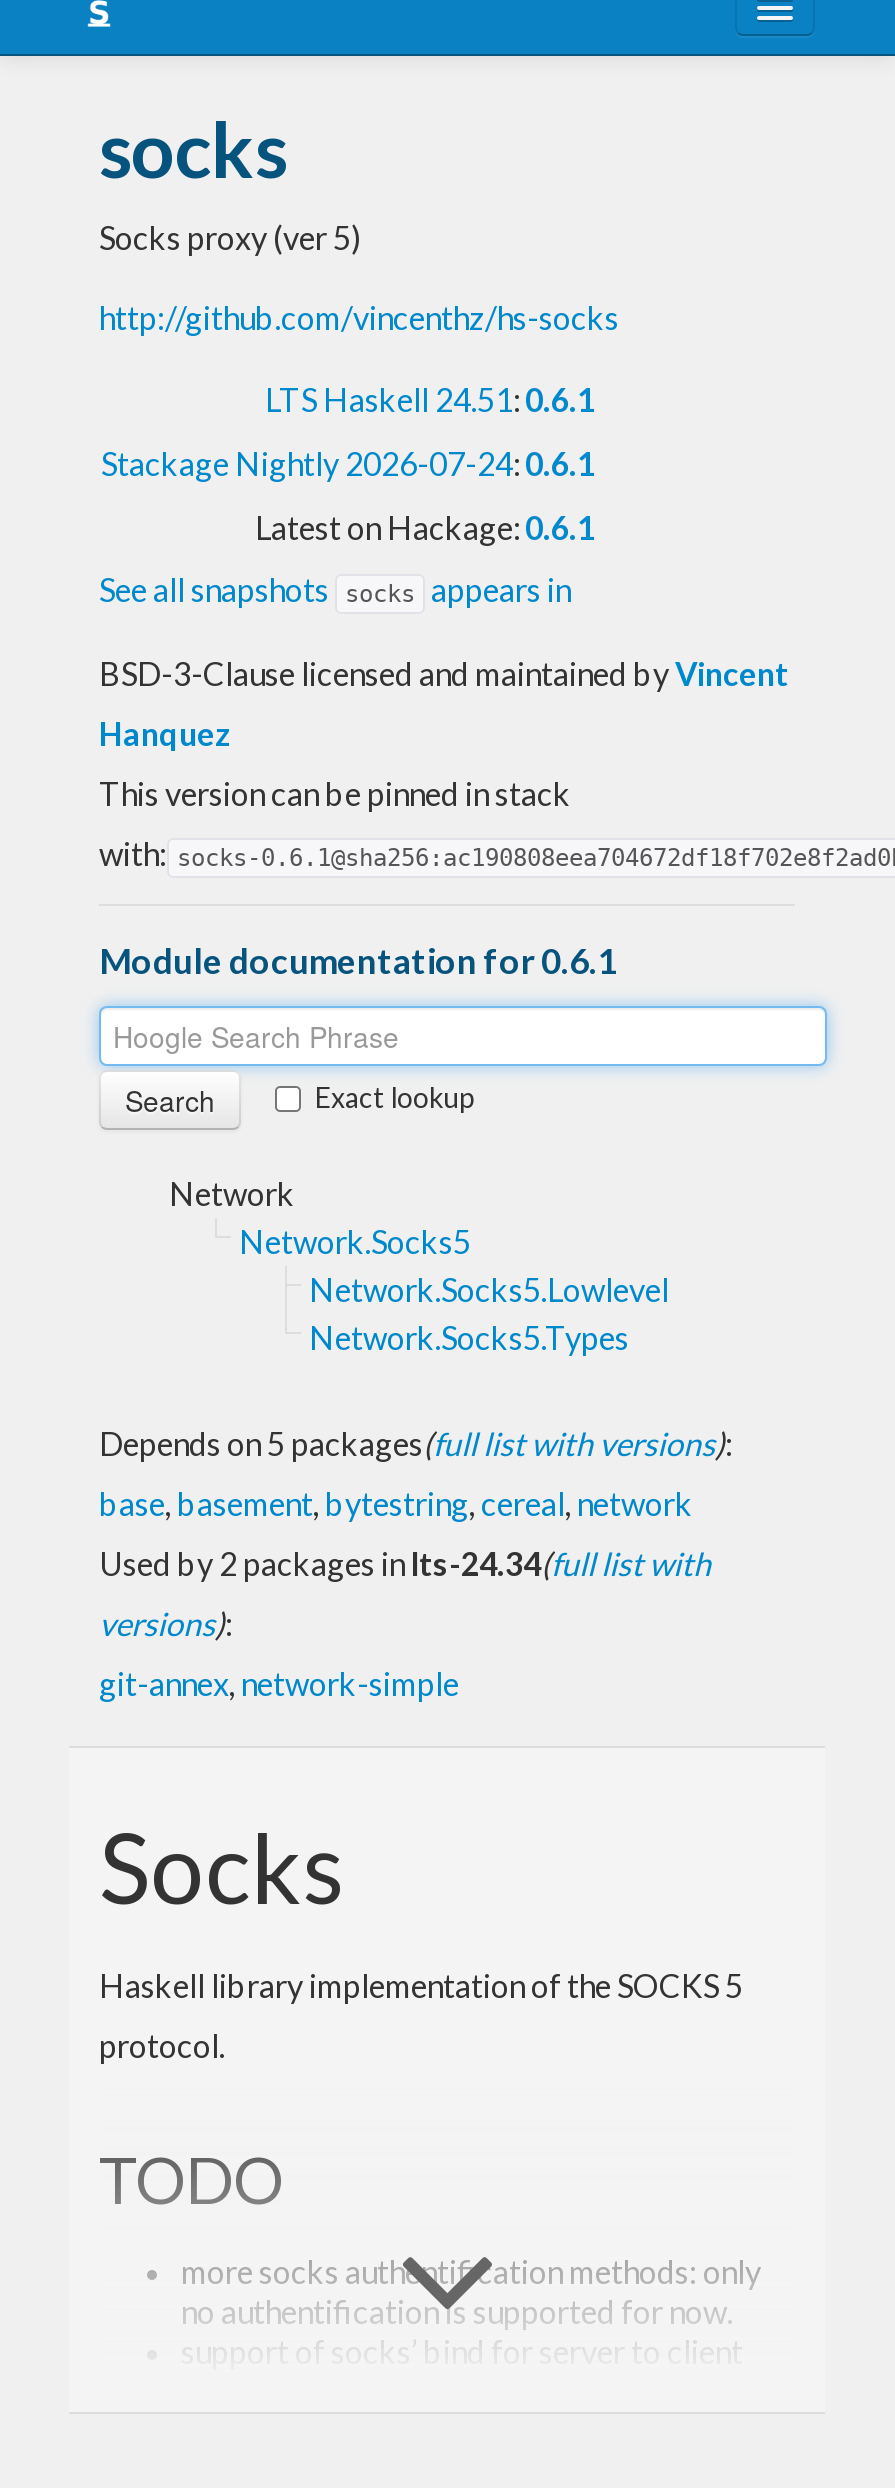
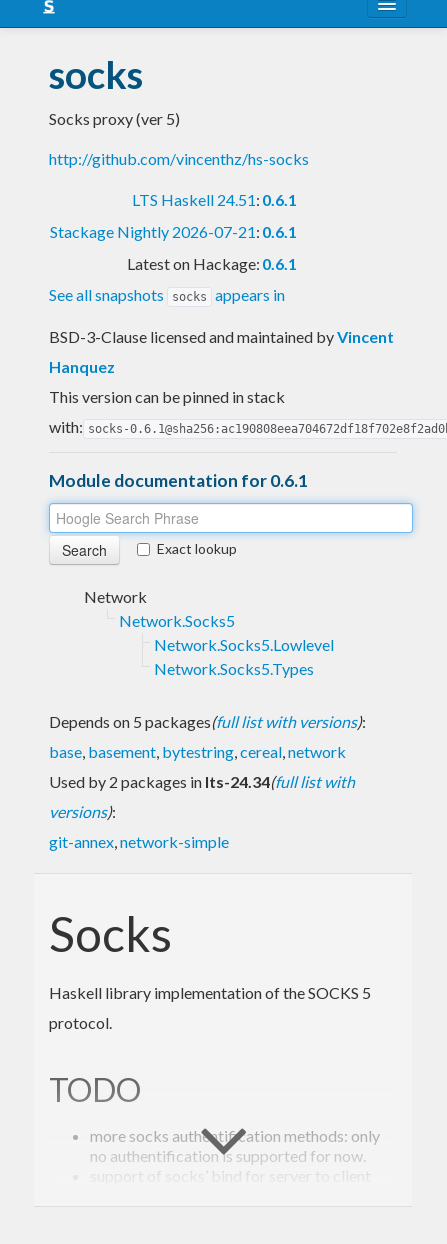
[101,444,595,482] Stackage Nightly 2026-07-24: 0.6.1 -> [50,222,297,241] Stackage Nightly 2026-07-21: 0.6.1

